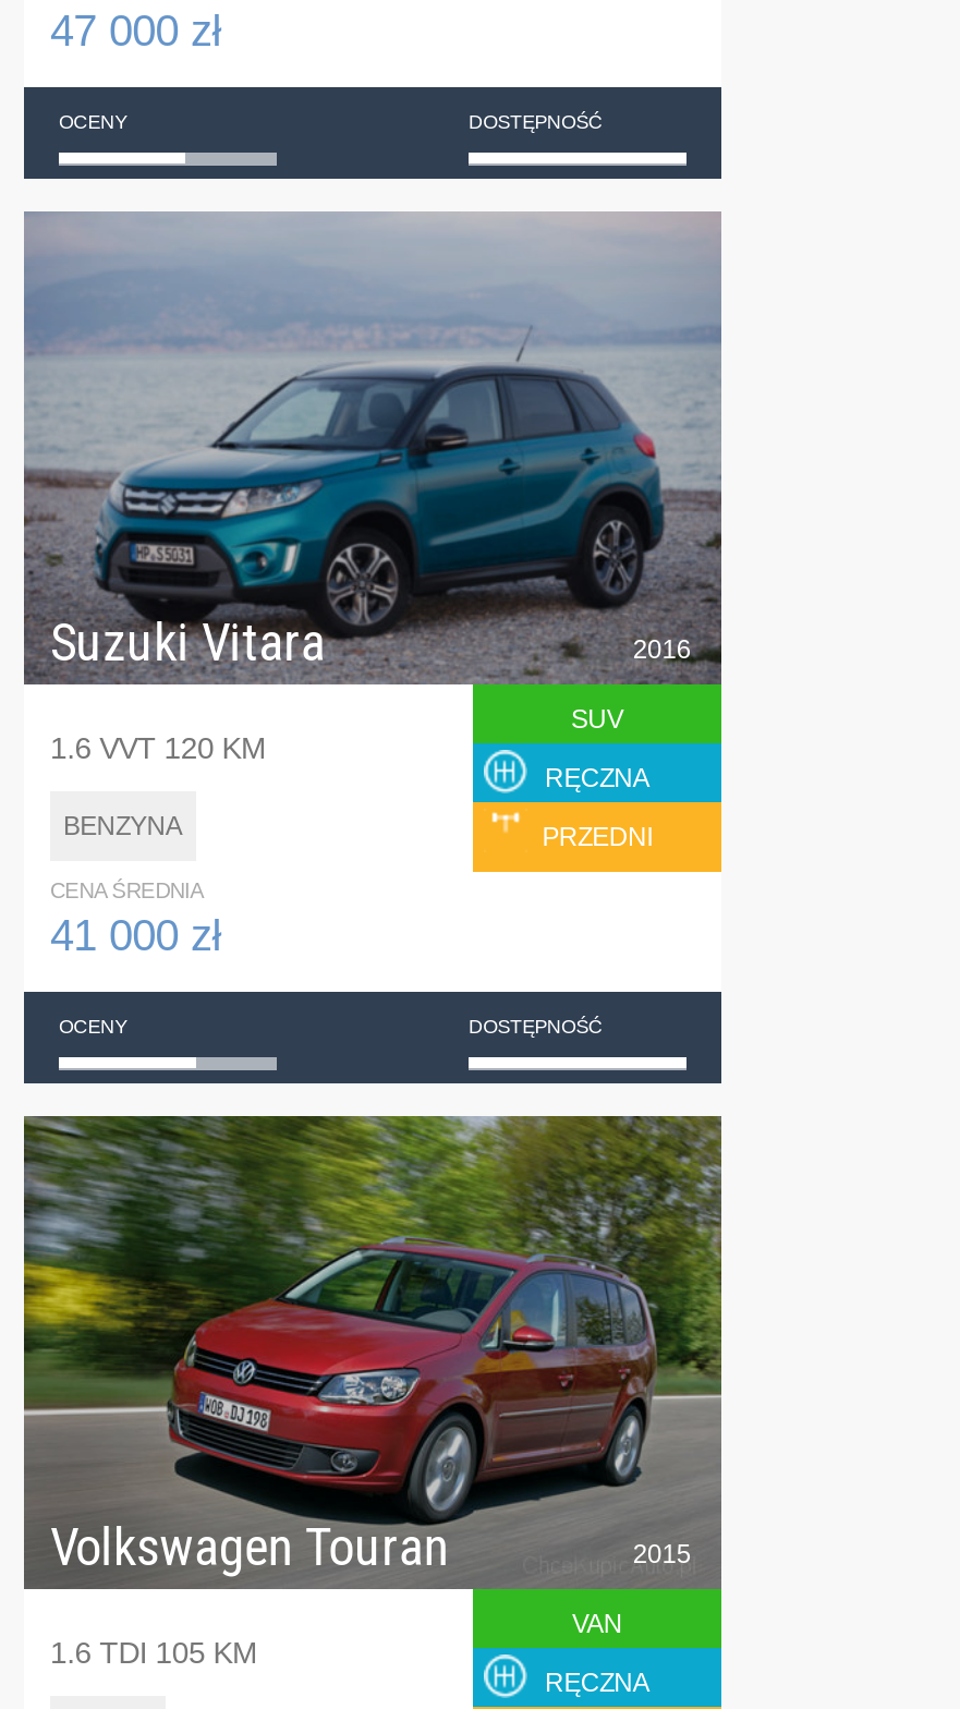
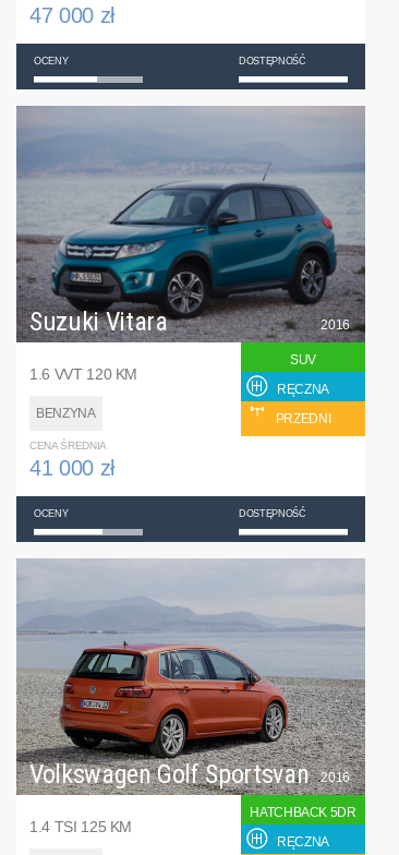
[22,1114,724,1579] [image] | Volkswagen Touran -> [16,558,365,790] [image] | Volkswagen Golf Sportsvan
[633,1540,691,1571] 2015 -> [321,770,350,786] 2016
[572,1610,622,1640] VAN -> [250,805,356,821] HATCHBACK 5DR
[50,1636,257,1671] 1.6 TDI 105 KM -> [29,818,132,836] 1.4 TSI 125 KM

